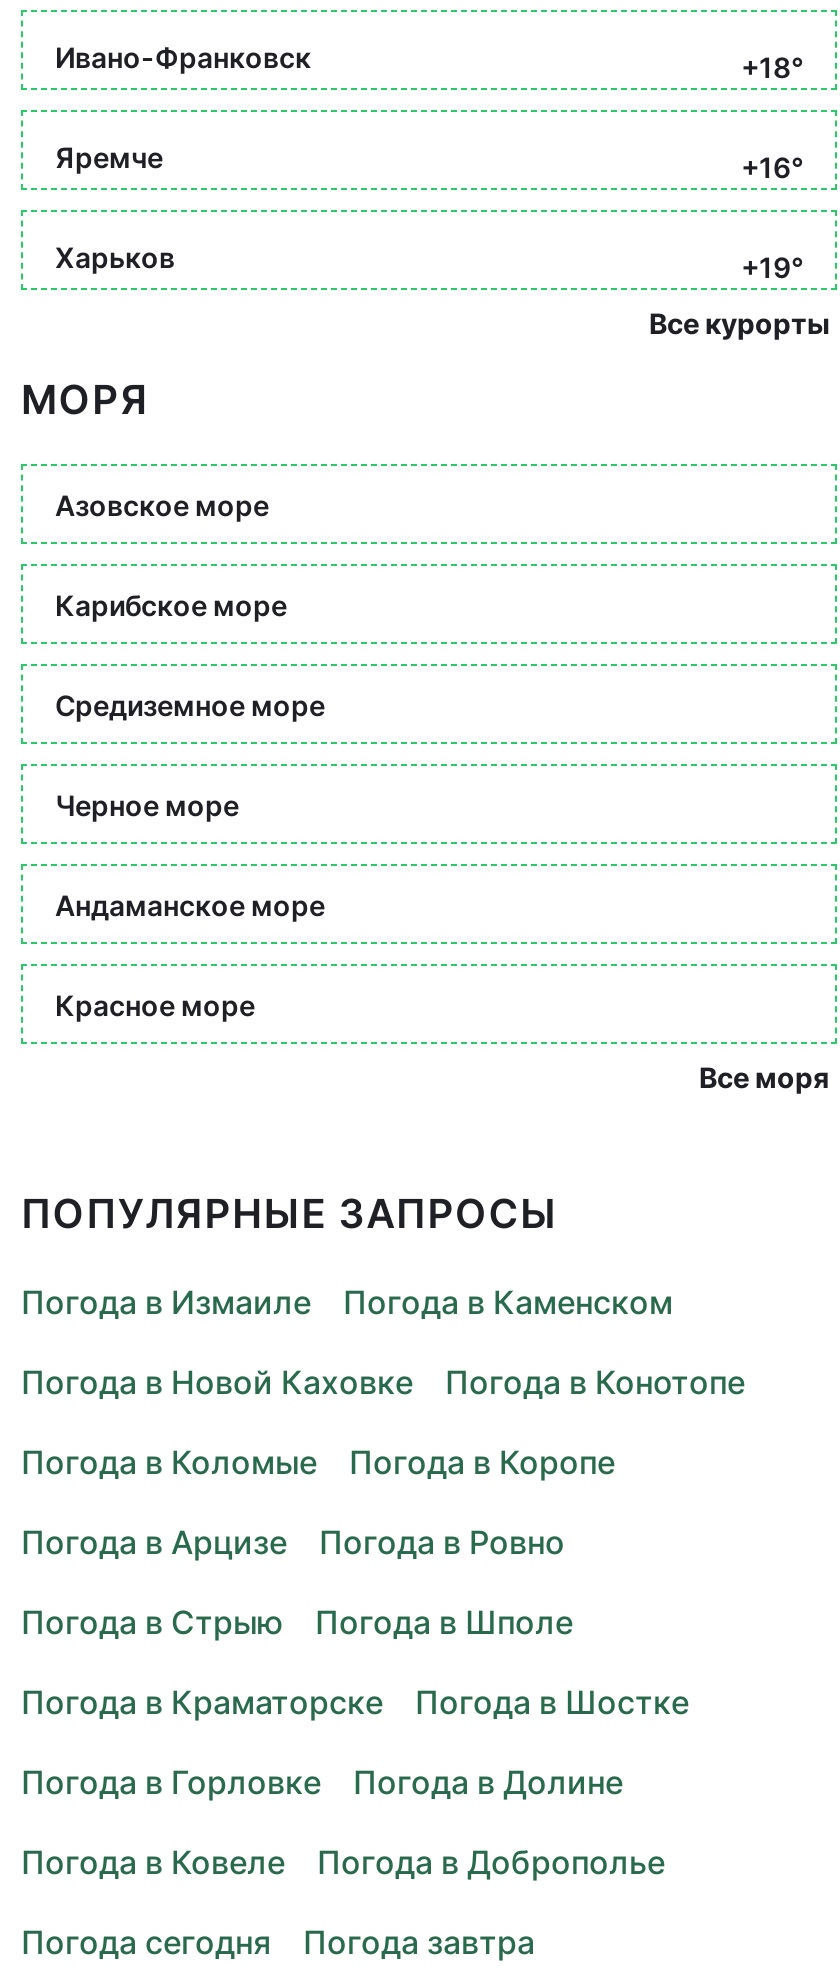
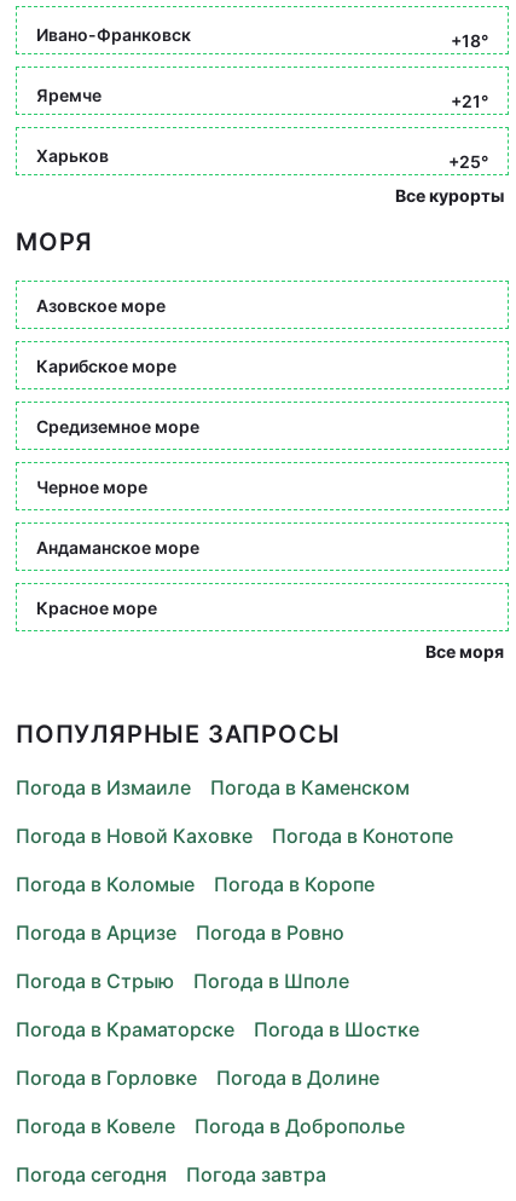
[741,150,803,184] +16° -> [451,91,488,111] +21°
[741,250,803,284] +19° -> [448,151,488,172] +25°

